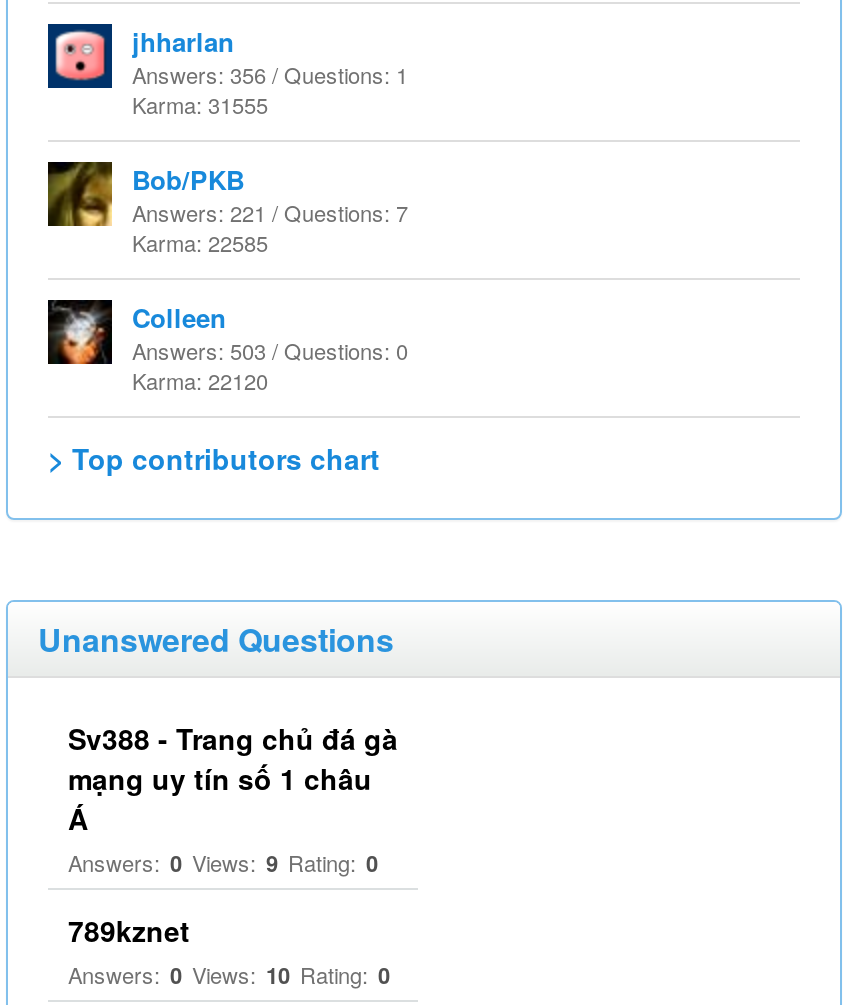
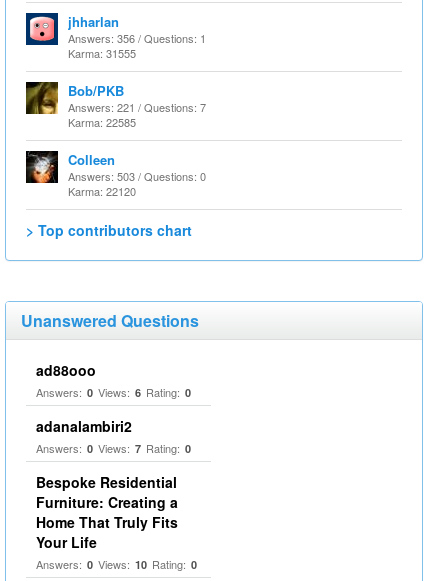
[68,718,398,950] Sv388 - Trang chủ đá gà | mạng uy tín số 1 châu | Á | Answers: 0 Views: 9 Rating: 0 | 789kznet -> [36,360,191,552] ad88ooo | Answers: 0 Views: 6 Rating: 0 | adanalambiri2 | Answers: 0 Views: 7 Rating: 0 | Bespoke Residential | Furniture: Creating a | Home That Truly Fits | Your Life

